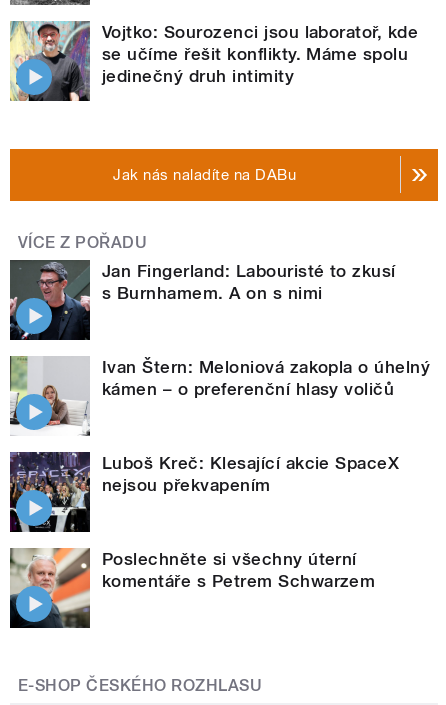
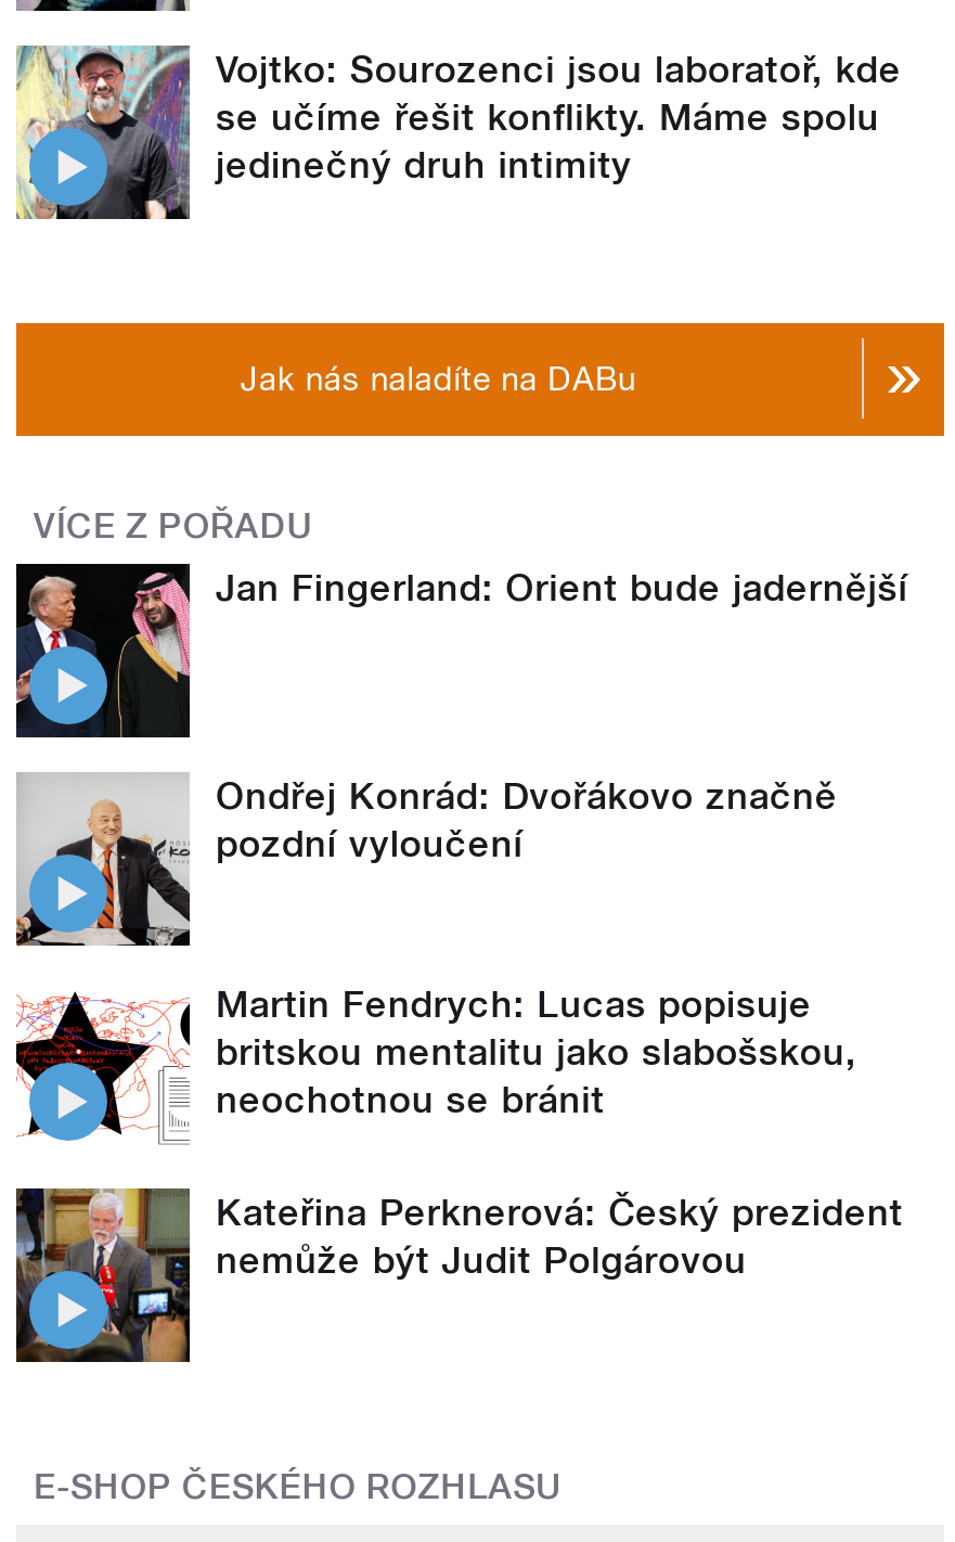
[9,260,396,340] [image] | Jan Fingerland: Labouristé to zkusí | s Burnhamem. A on s nimi -> [14,564,908,735] [image] | Jan Fingerland: Orient bude jadernější
[10,356,430,436] [image] | Ivan Štern: Meloniová zakopla o úhelný | kámen – o preferenční hlasy voličů -> [14,774,838,948] [image] | Ondřej Konrád: Dvořákovo značně | pozdní vyloučení
[9,451,399,533] [image] | Luboš Kreč: Klesající akcie SpaceX | nejsou překvapením -> [14,980,857,1154] [image] | Martin Fendrych: Lucas popisuje | britskou mentalitu jako slabošskou, | neochotnou se bránit
[10,547,375,629] [image] | Poslechněte si všechny úterní | komentáře s Petrem Schwarzem -> [16,1186,904,1364] [image] | Kateřina Perknerová: Český prezident | nemůže být Judit Polgárovou

